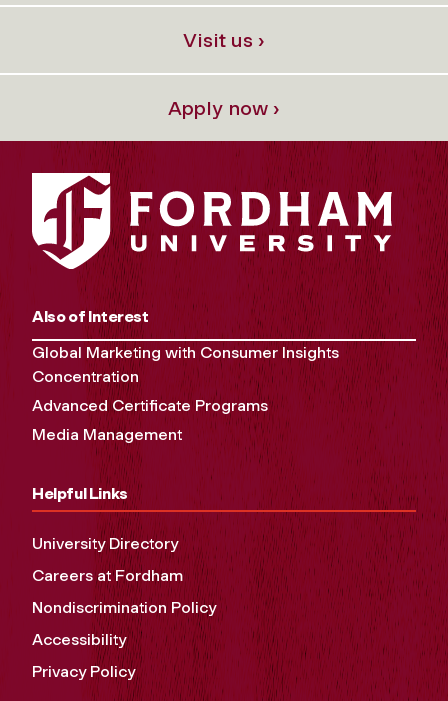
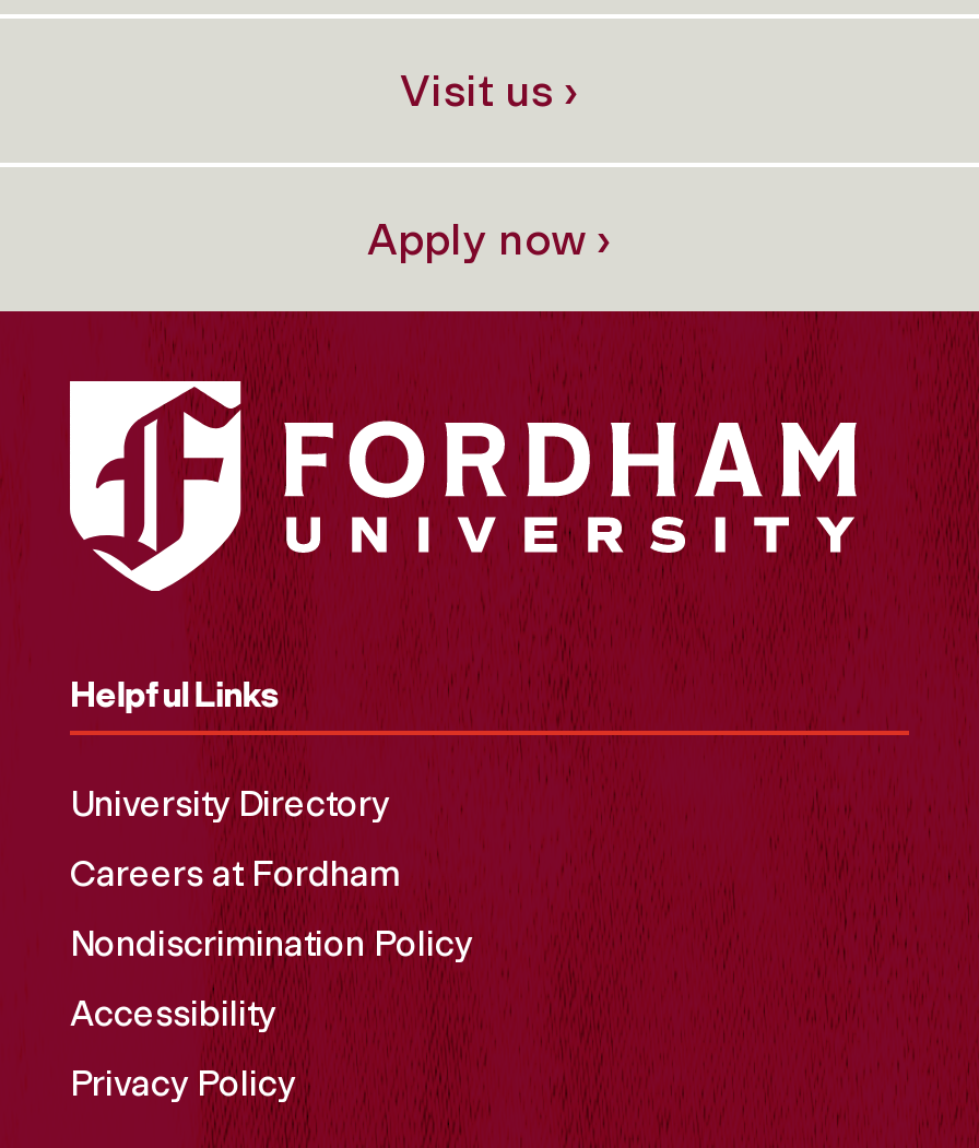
[32,307,339,444] Also of Interest | Global Marketing with Consumer Insights | Concentration | Advanced Certificate Programs | Media Management -> none

